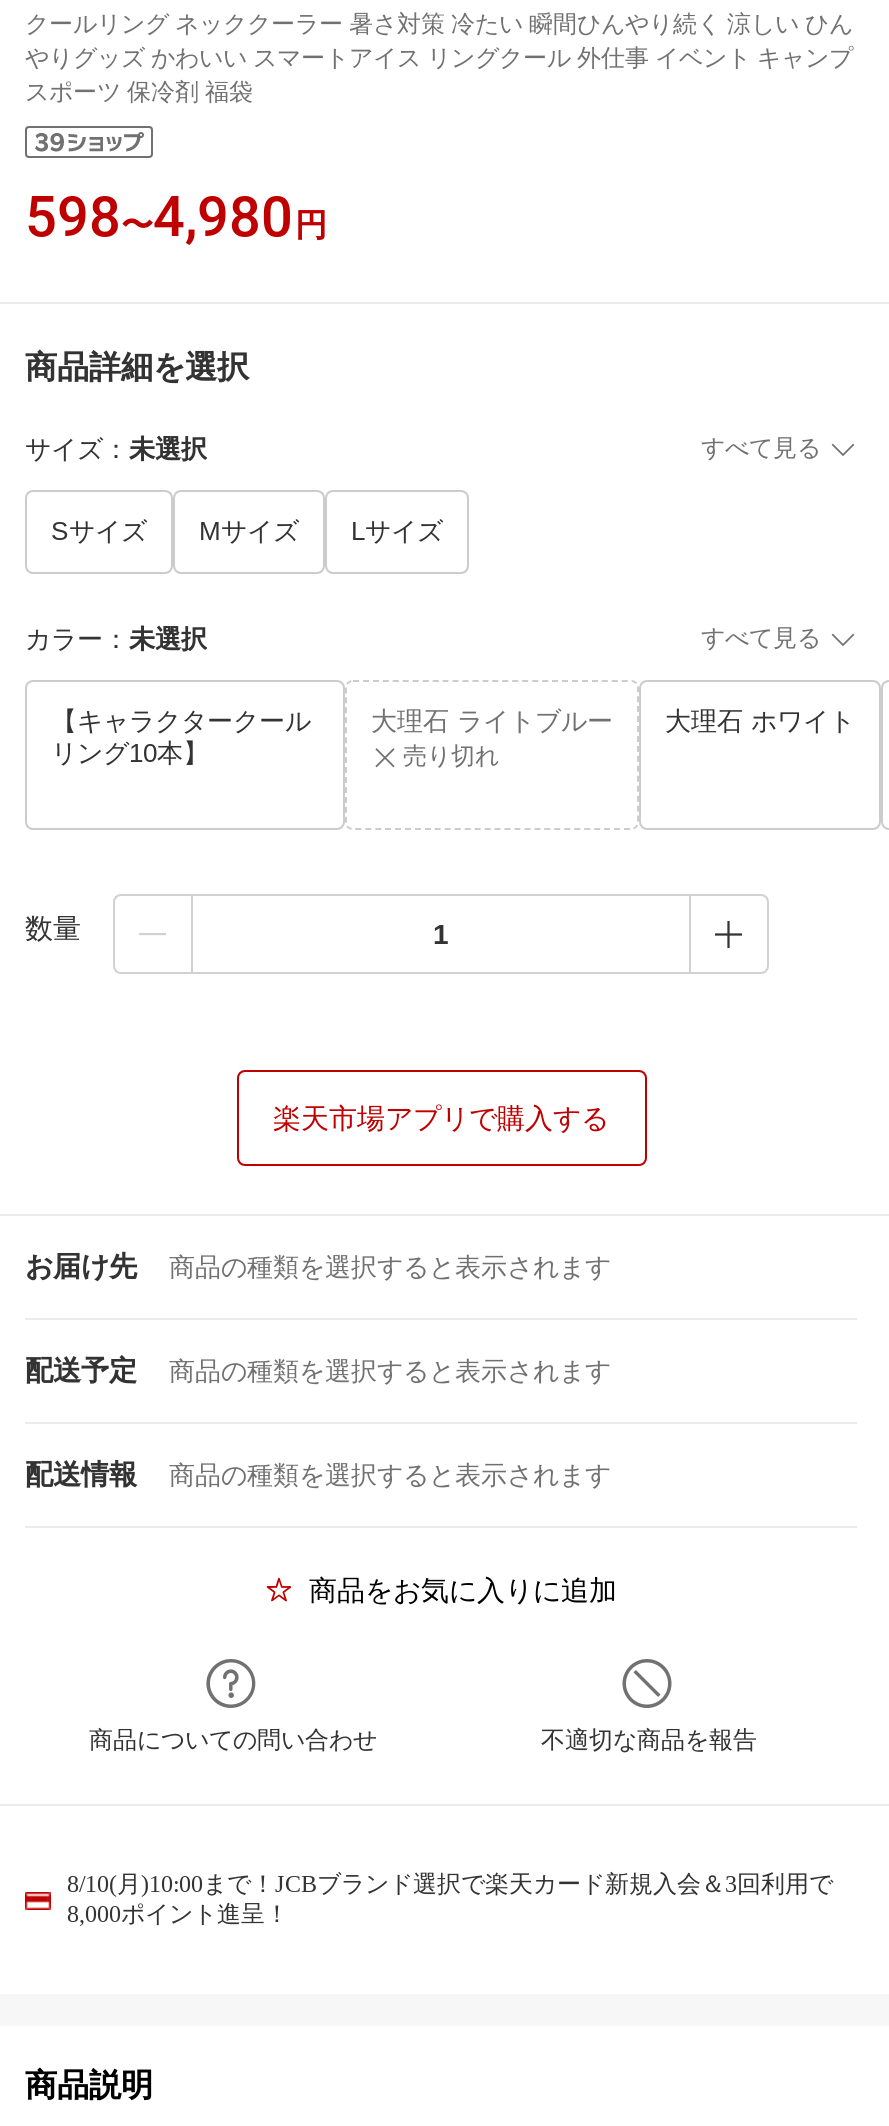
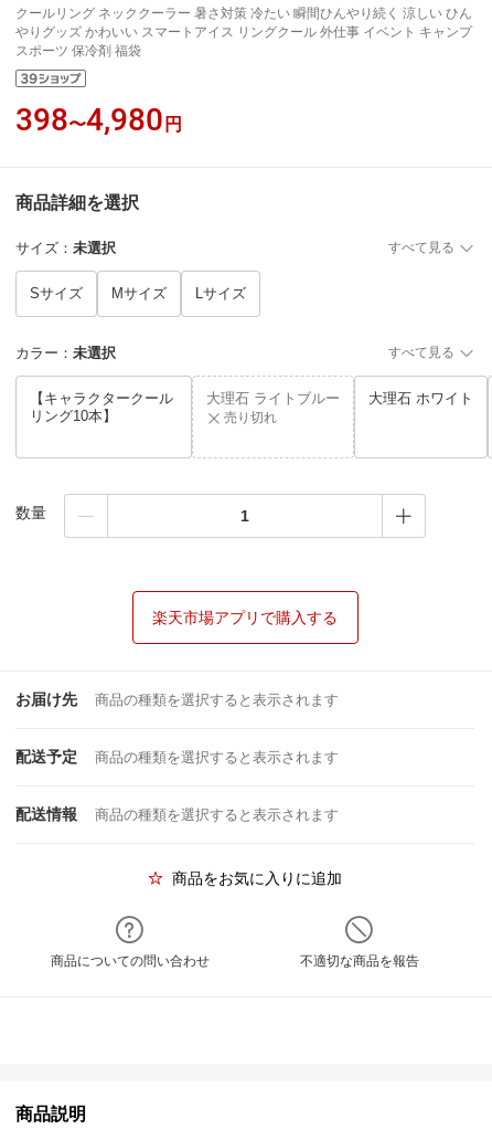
[25,184,327,250] 598〜4,980円 -> [15,102,182,138] 398〜4,980円
[67,1870,833,1928] 8/10(月)10:00まで！JCBブランド選択で楽天カード新規入会＆3回利用で | 8,000ポイント進呈！ -> none

